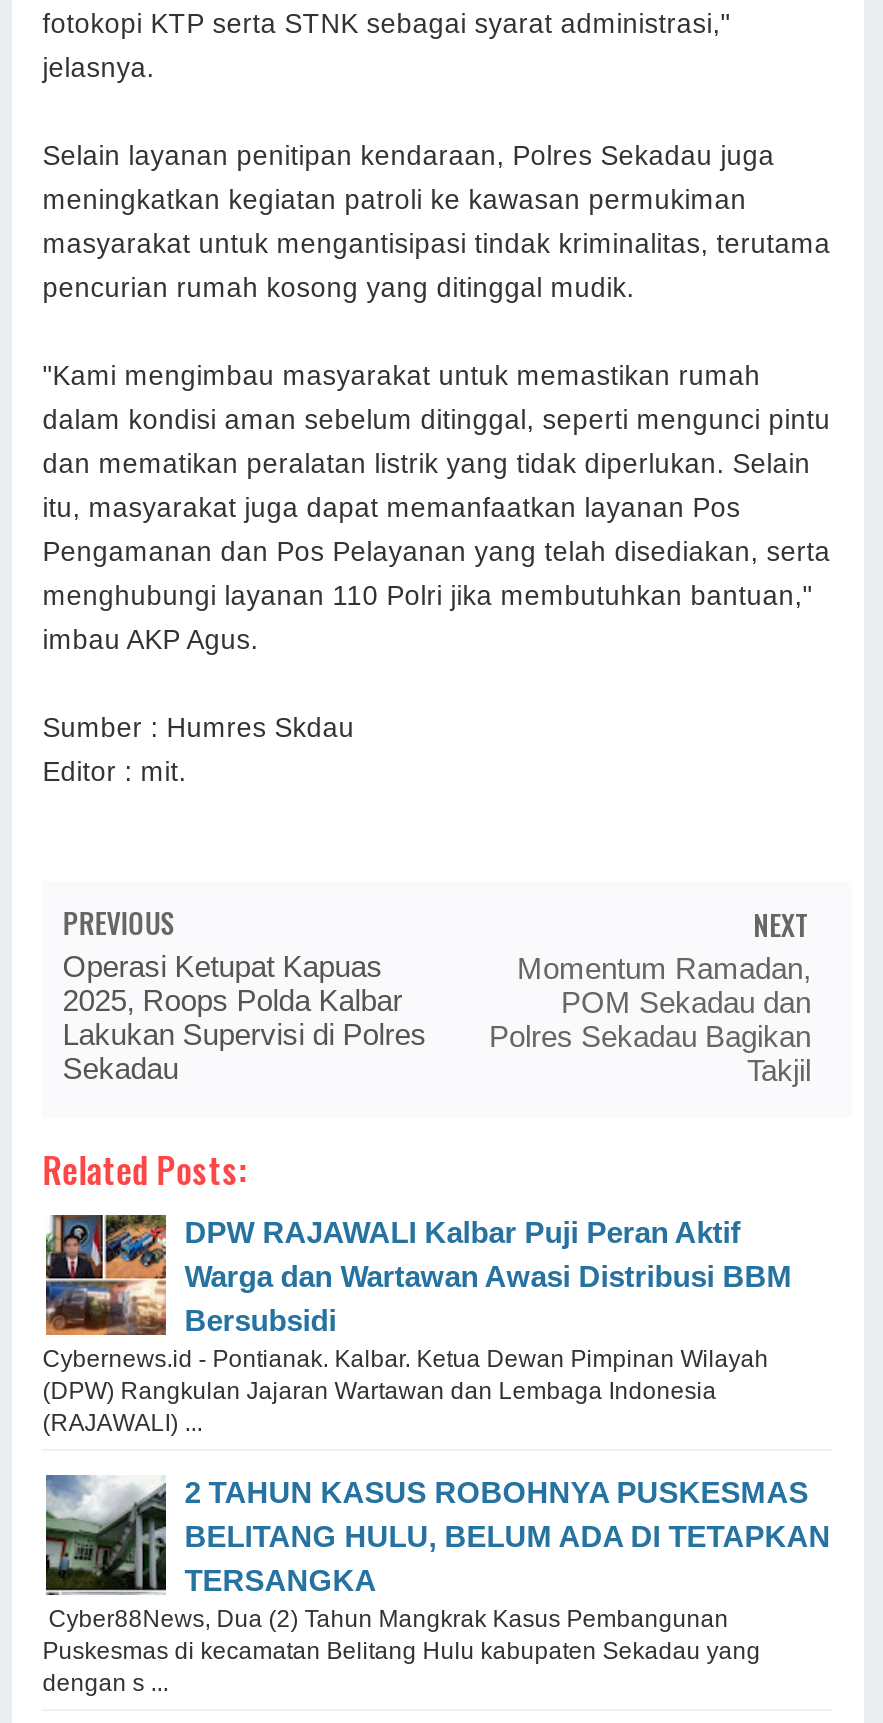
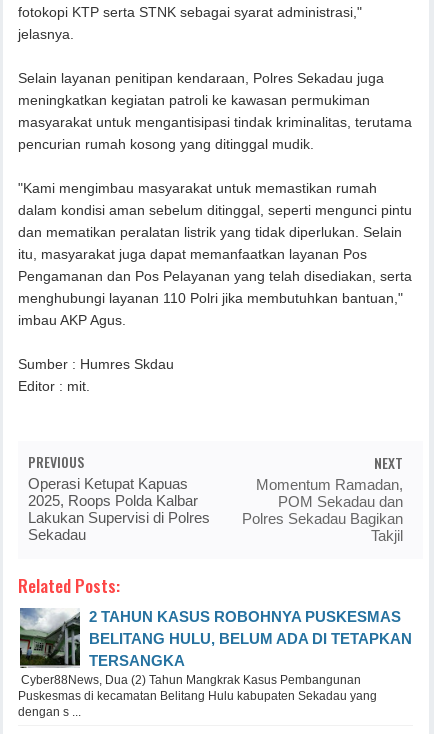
[42,1213,792,1438] [image] | DPW RAJAWALI Kalbar Puji Peran Aktif | Warga dan Wartawan Awasi Distribusi BBM | Bersubsidi | Cybernews.id - Pontianak. Kalbar. Ketua Dewan Pimpinan Wilayah | (DPW) Rangkulan Jajaran Wartawan dan Lembaga Indonesia | (RAJAWALI) ... -> none

